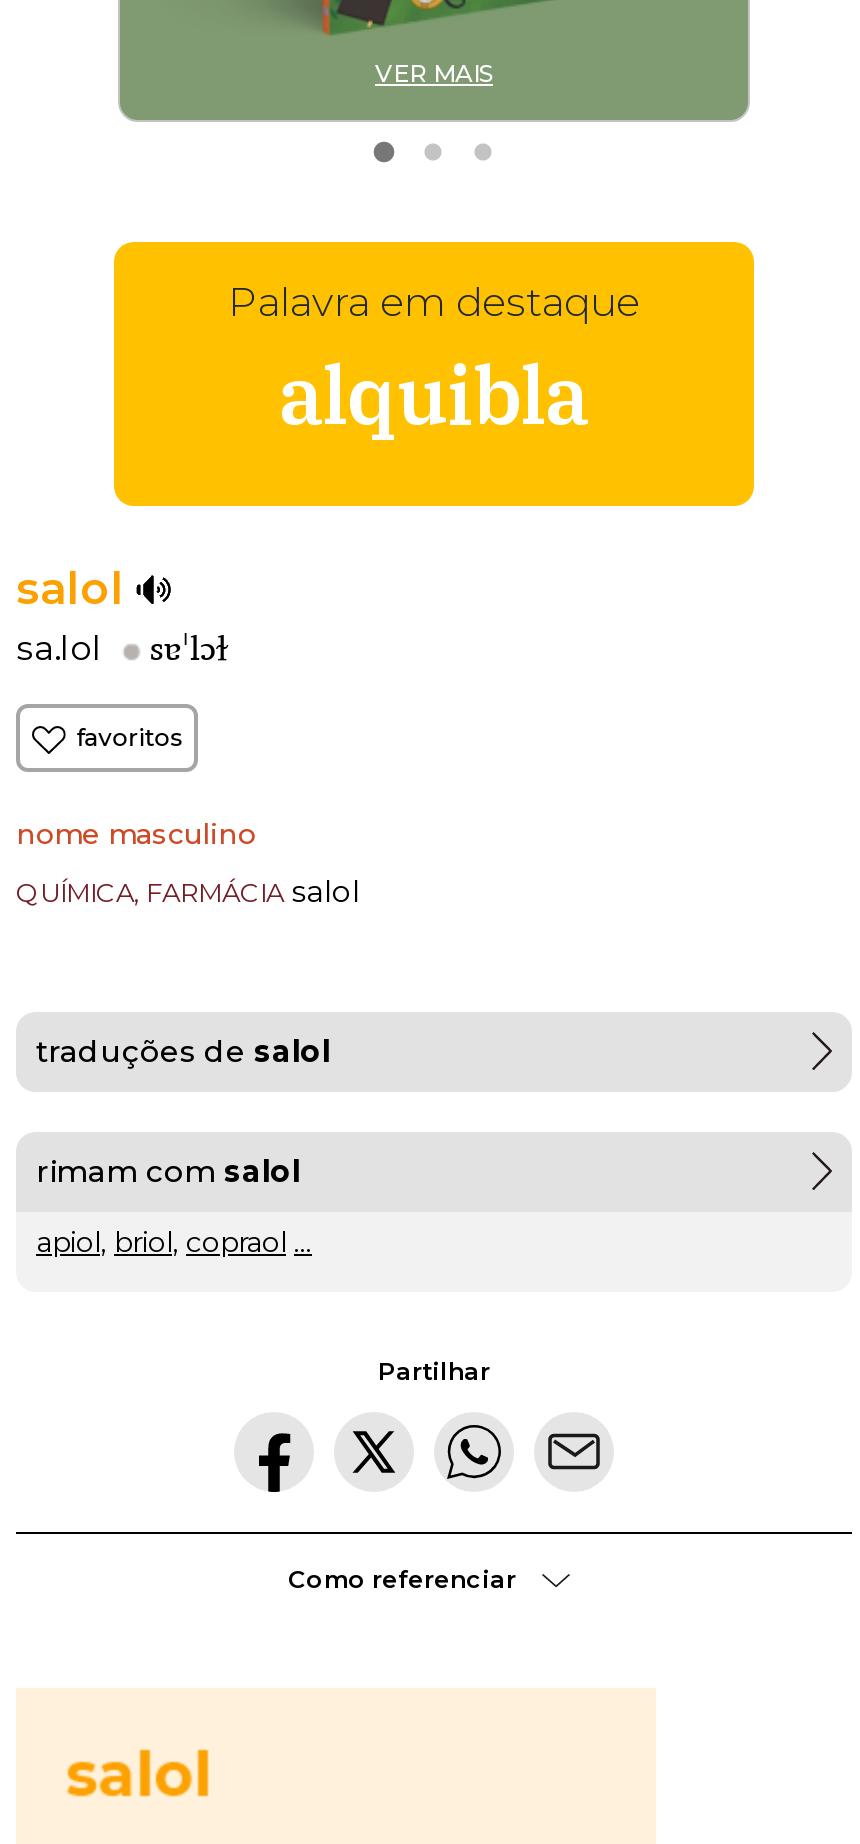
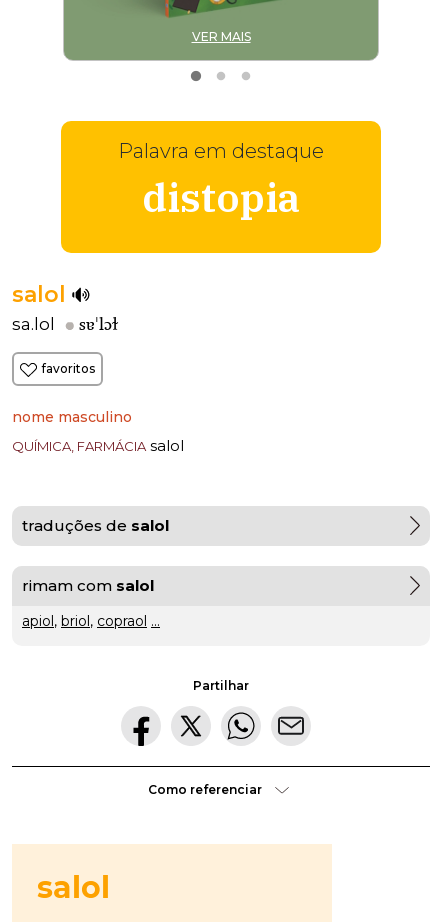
[279,342,589,446] alquibla -> [142,171,300,223] distopia

